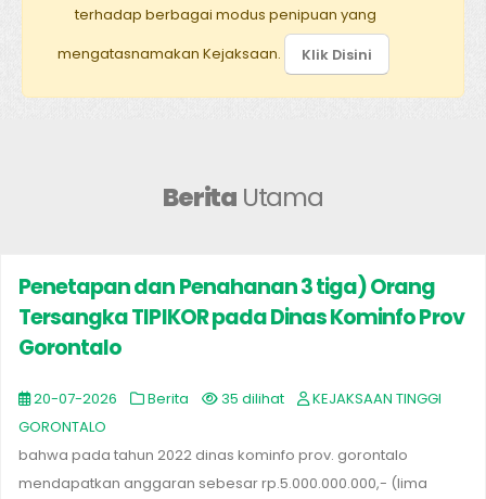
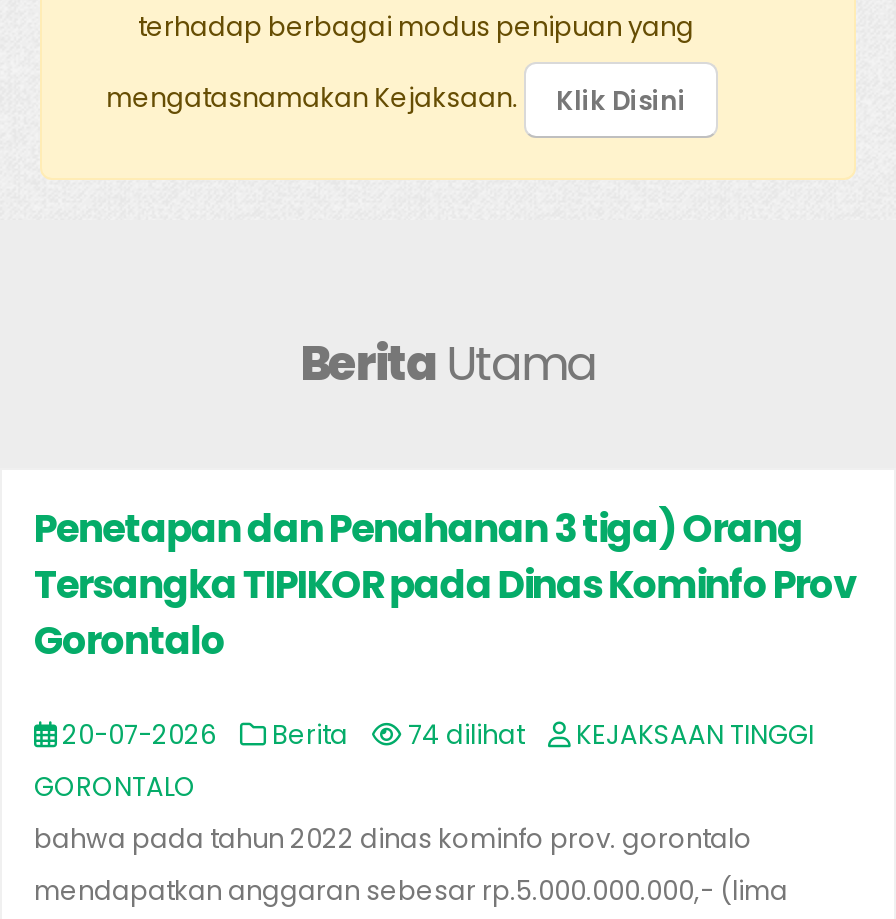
[34,389,442,409] 20-07-2026 Berita 35 dilihat KEJAKSAAN TINGGI -> [62,717,814,755] 20-07-2026 Berita 74 dilihat KEJAKSAAN TINGGI

